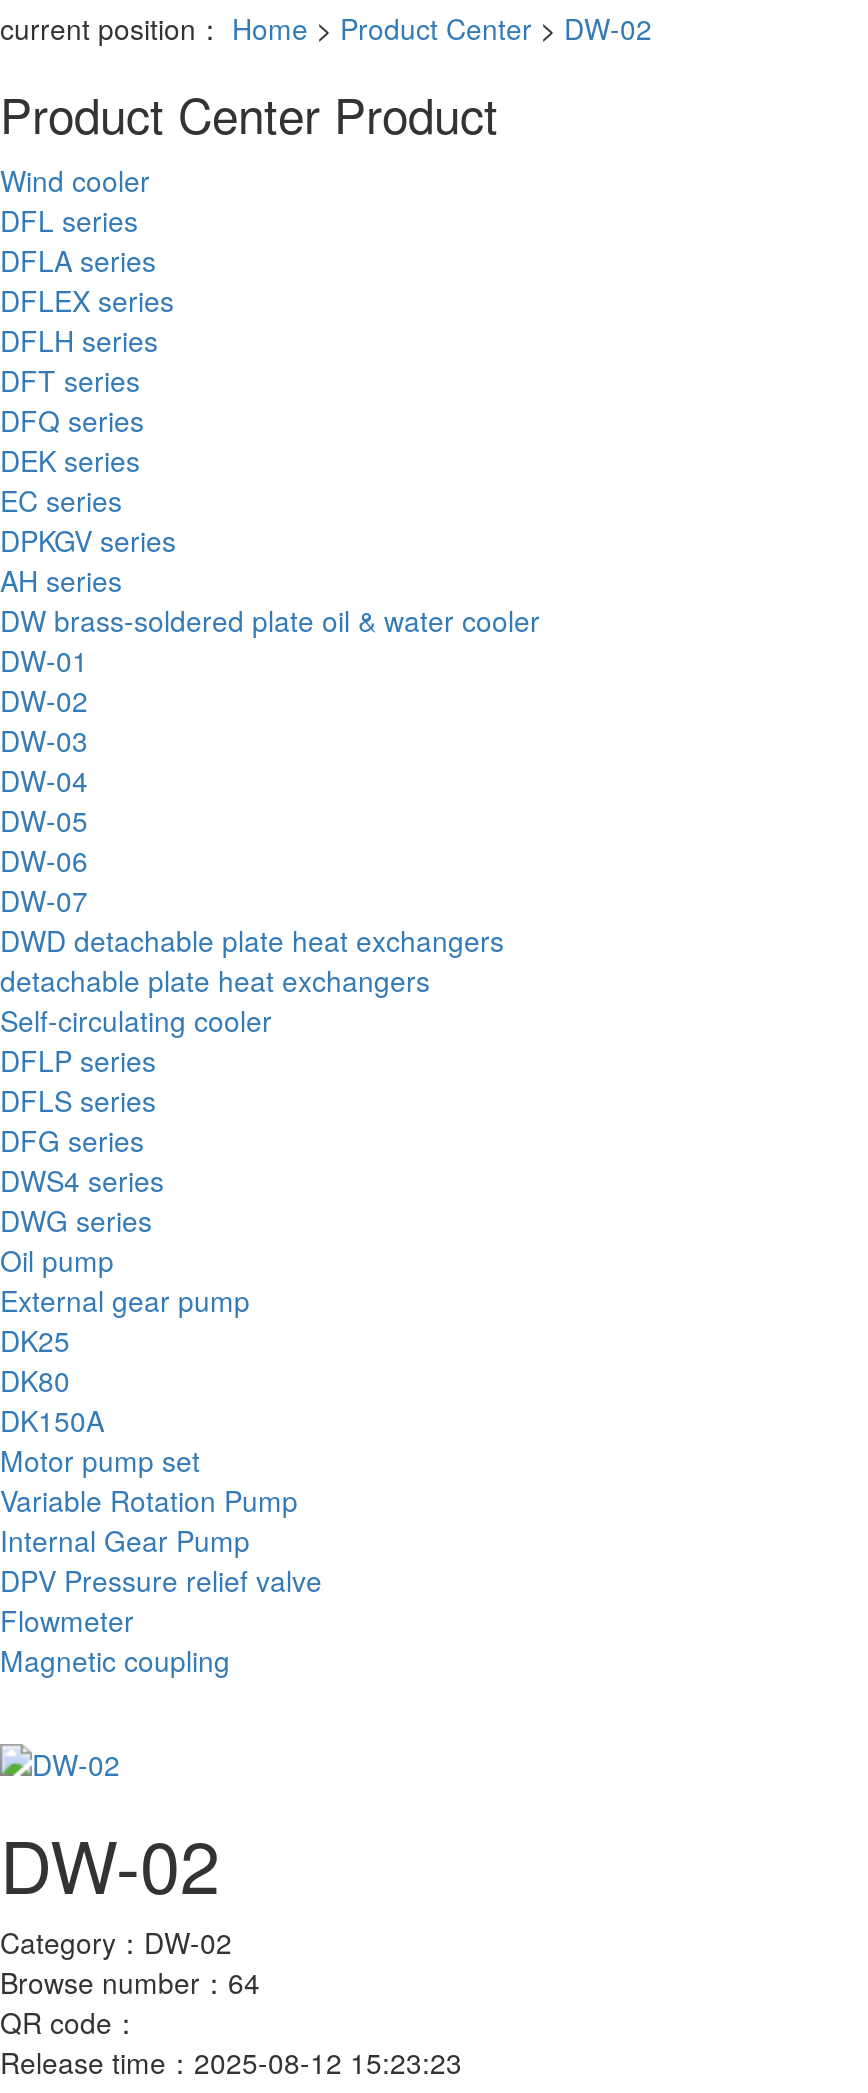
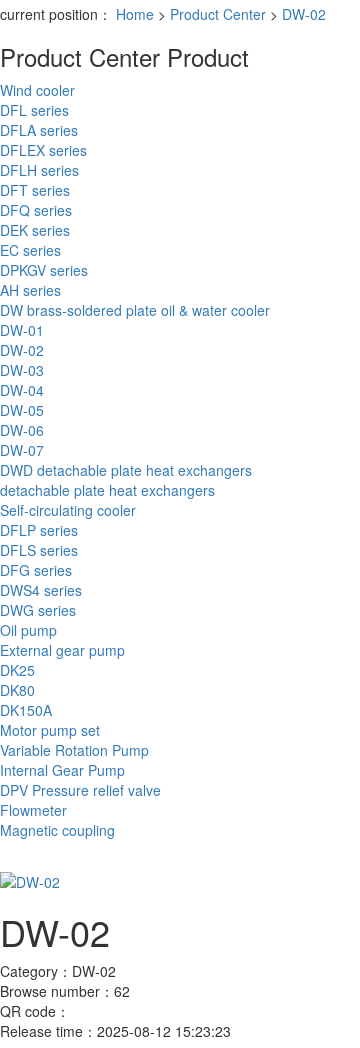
[0,1962,260,2002] Browse number：64 -> [0,981,130,1001] Browse number：62

